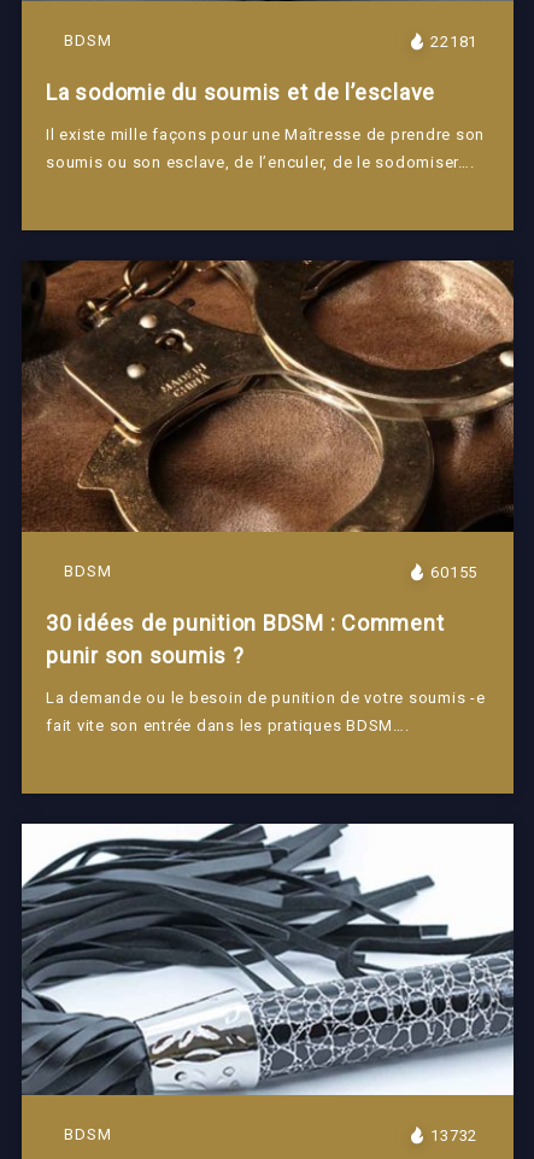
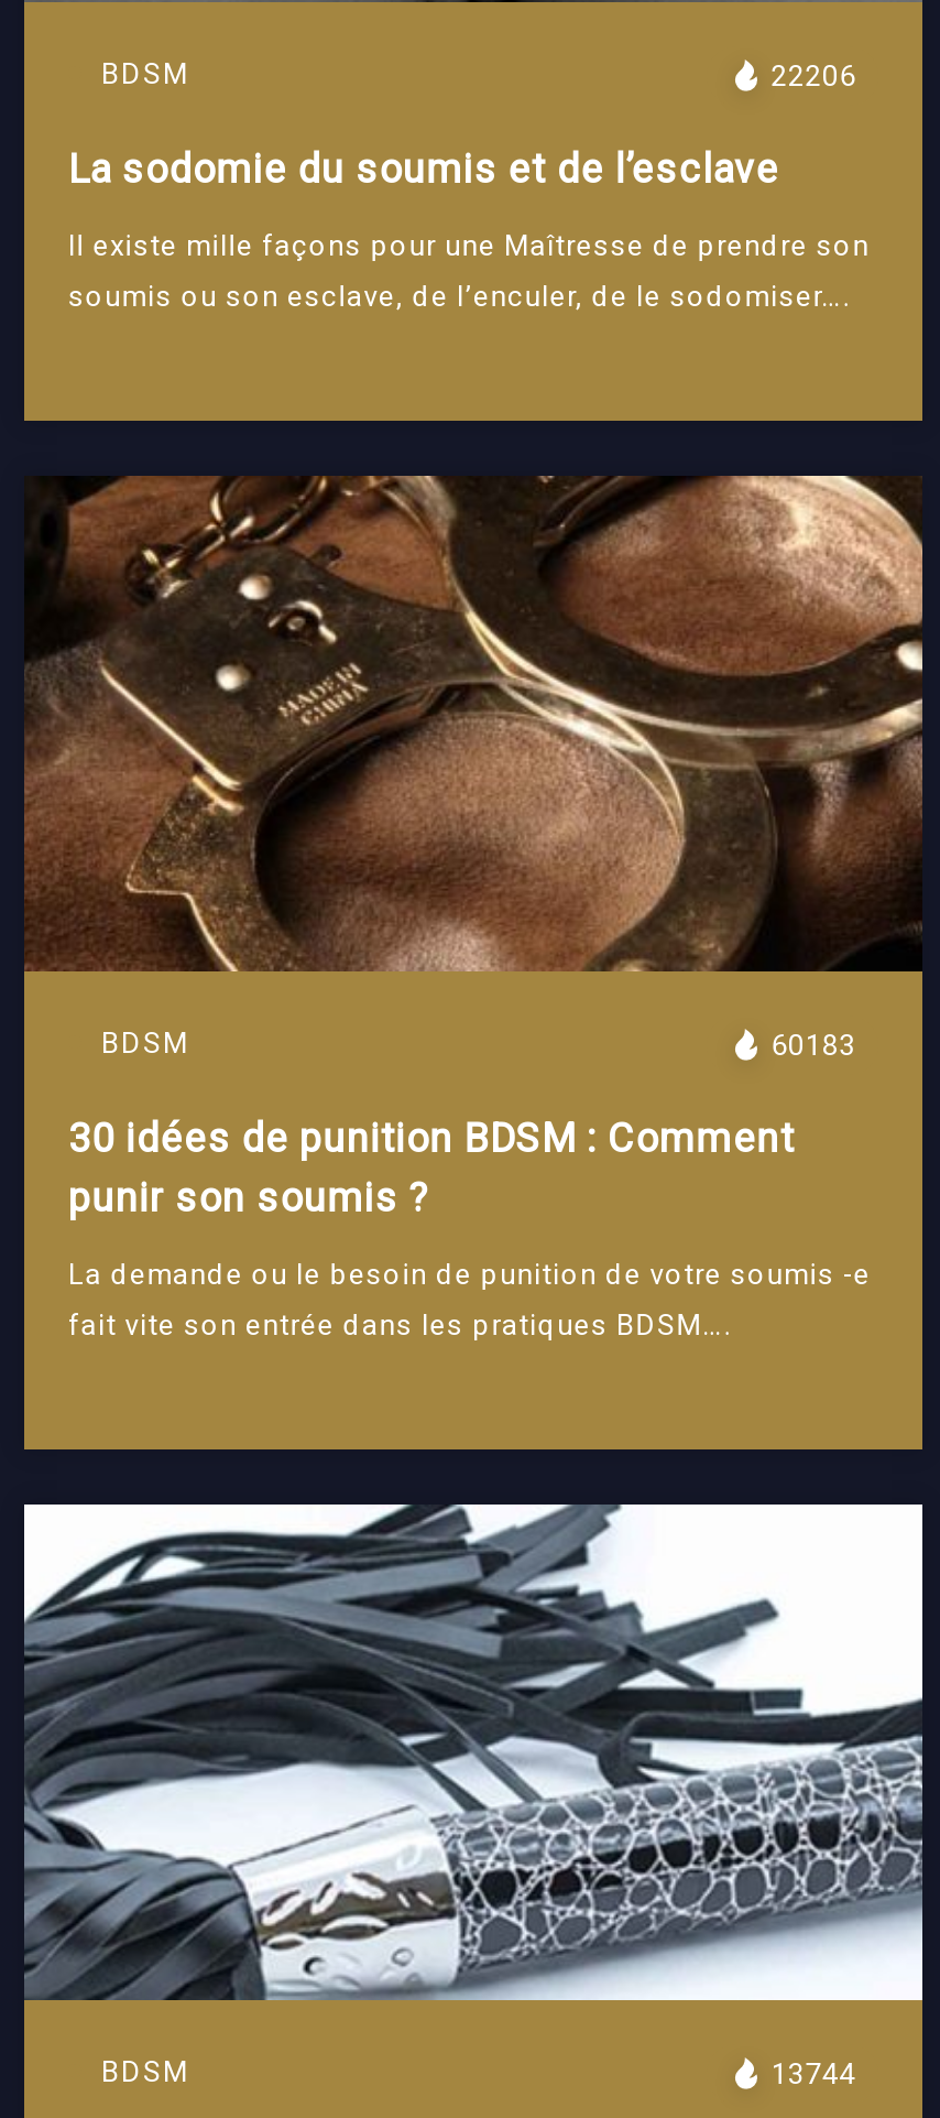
[426,32,477,50] 22181 -> [763,59,856,92] 22206
[426,563,477,581] 60155 -> [763,1028,856,1061] 60183
[426,1126,477,1144] 13732 -> [763,2057,856,2090] 13744

